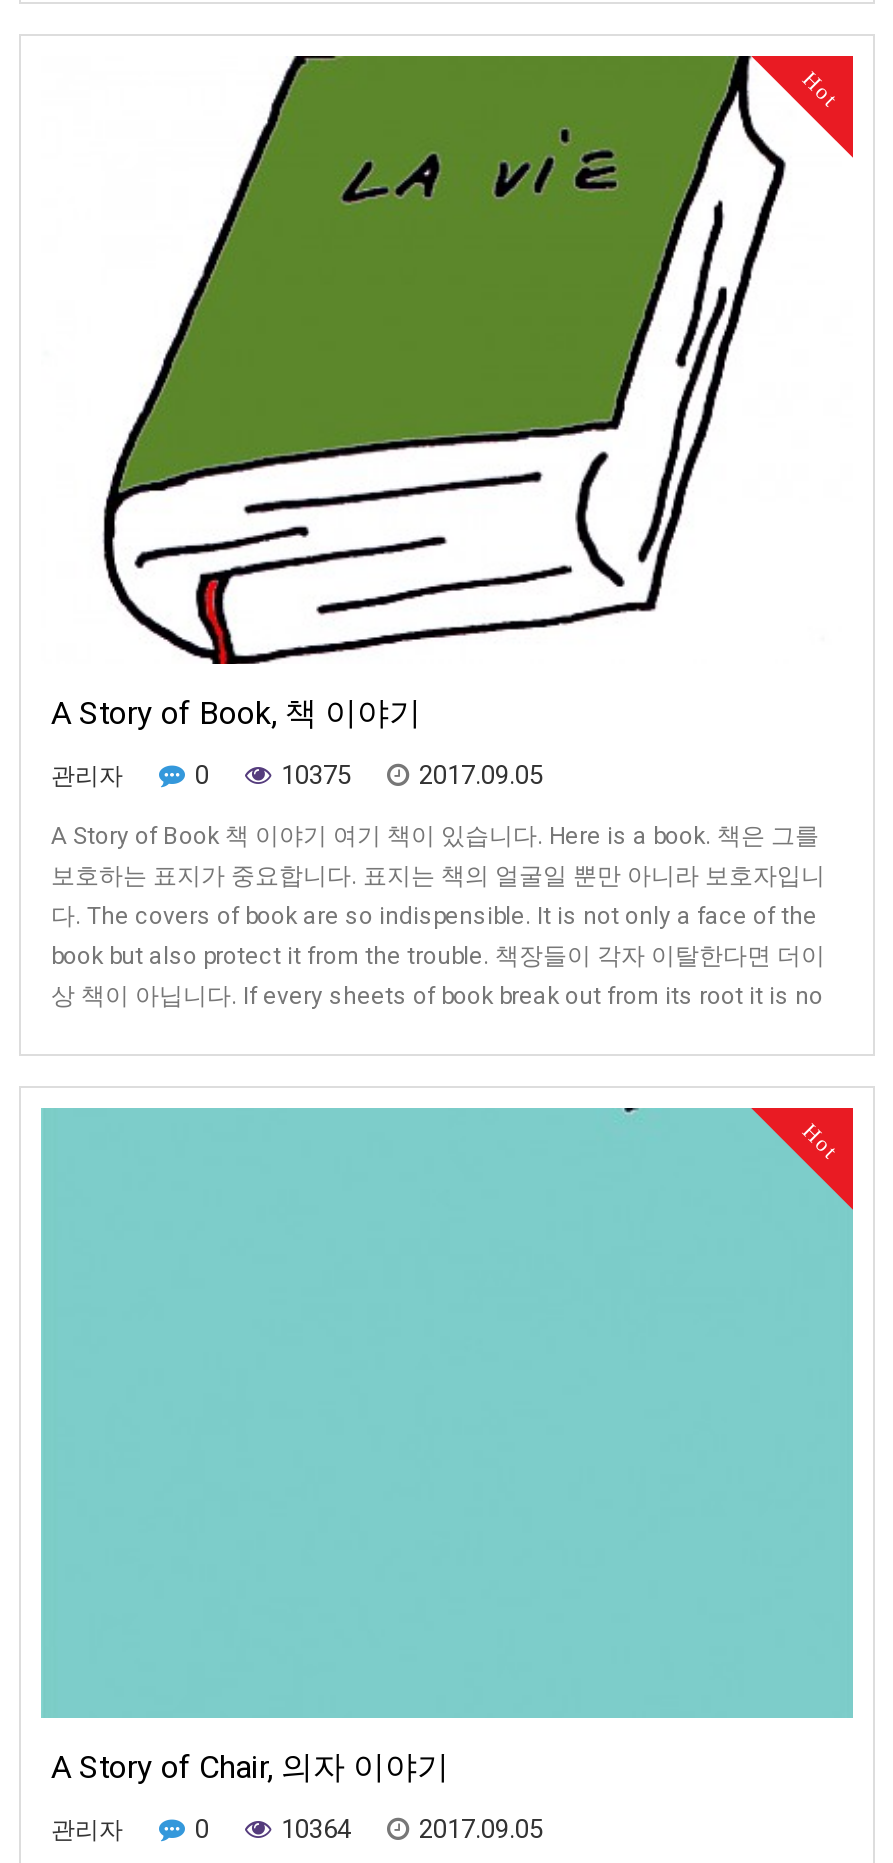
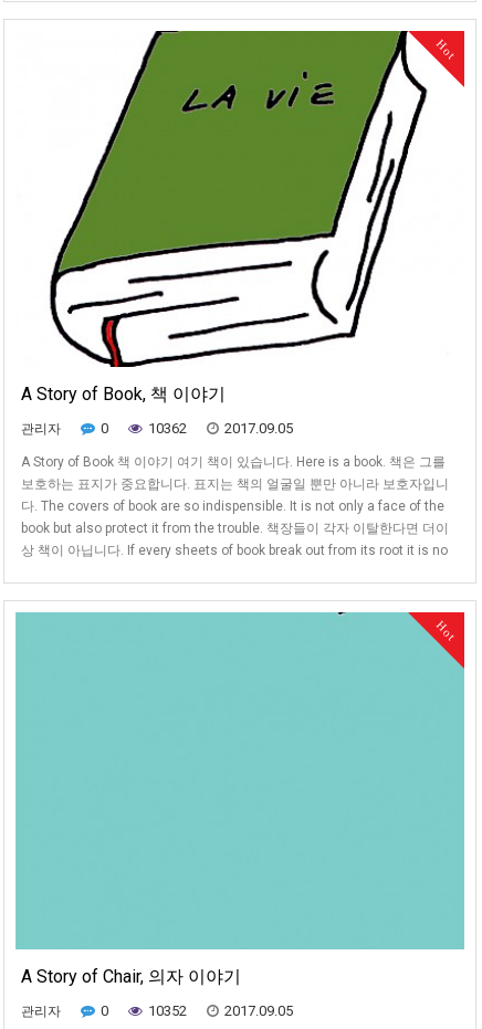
[189,760,543,790] 0 10375 2017.09.05 -> [97,420,293,437] 0 10362 2017.09.05
[189,1813,543,1843] 0 10364 2017.09.05 -> [97,1002,293,1019] 0 10352 2017.09.05

